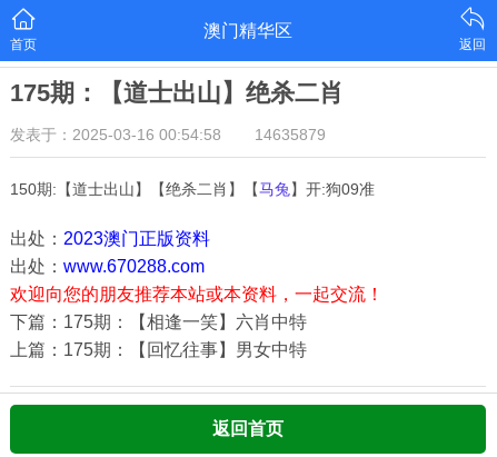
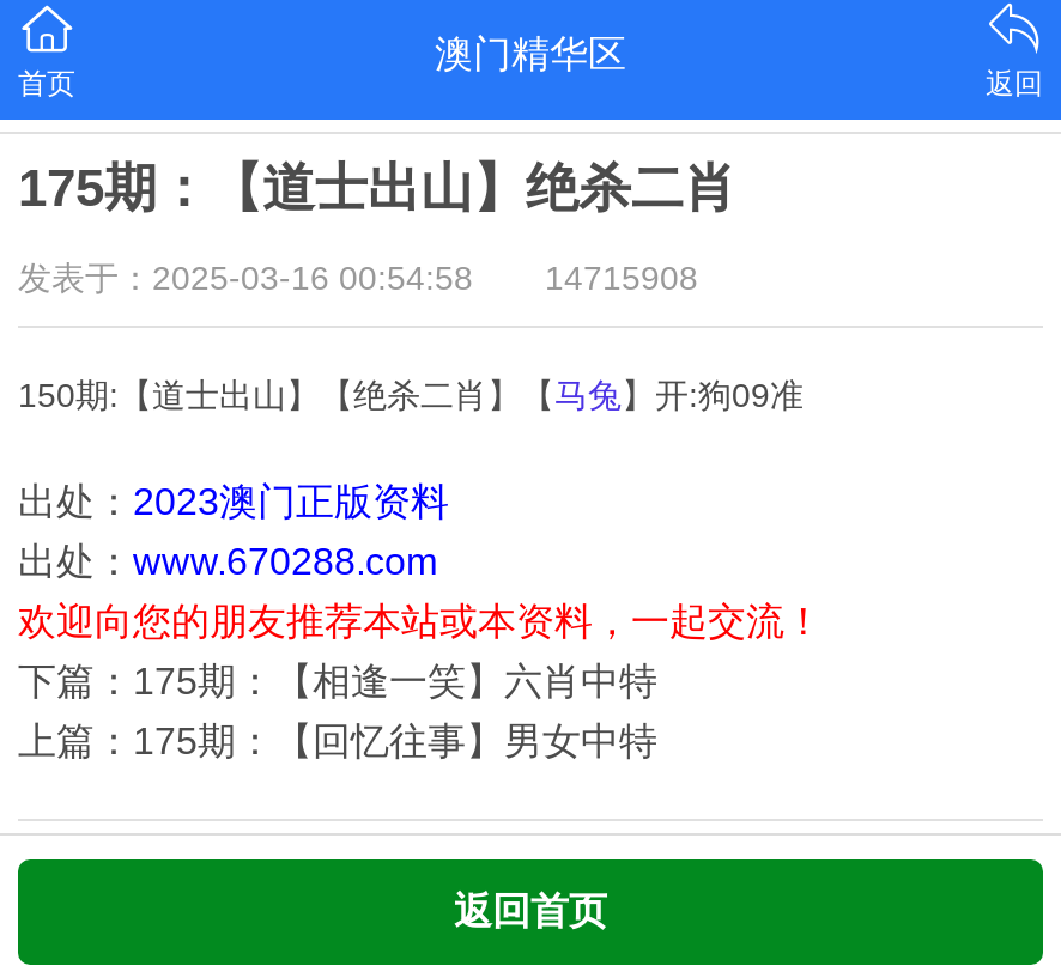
[10,126,326,143] 发表于：2025-03-16 00:54:58 14635879 -> [18,259,698,297] 发表于：2025-03-16 00:54:58 14715908

